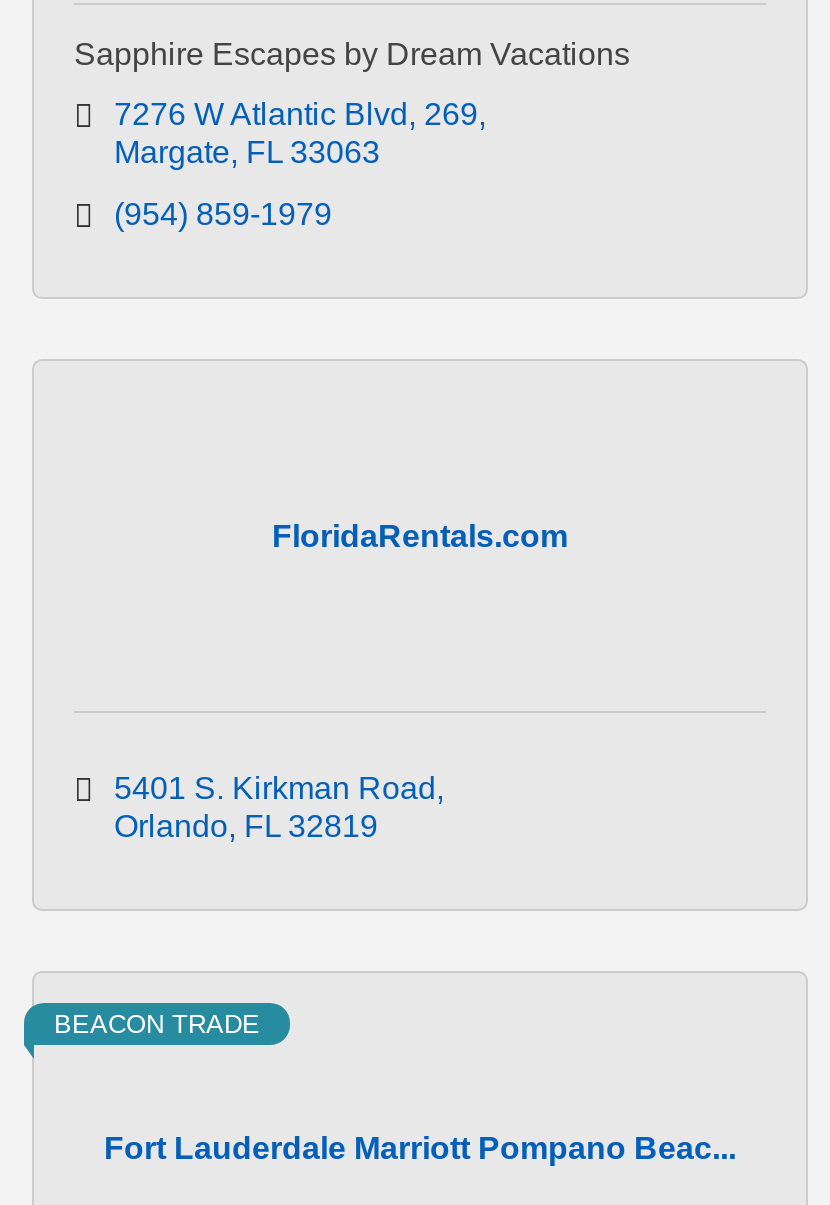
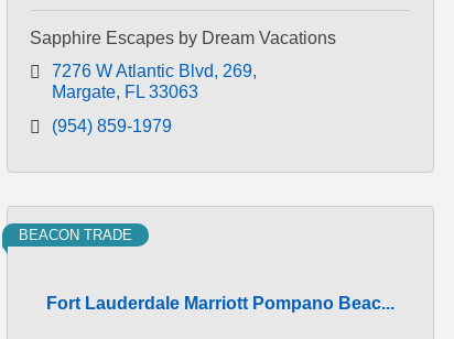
[272,518,568,552] FloridaRentals.com -> none
[114,770,436,842] 5401 S. Kirkman Road | Orlando FL 32819 -> none

